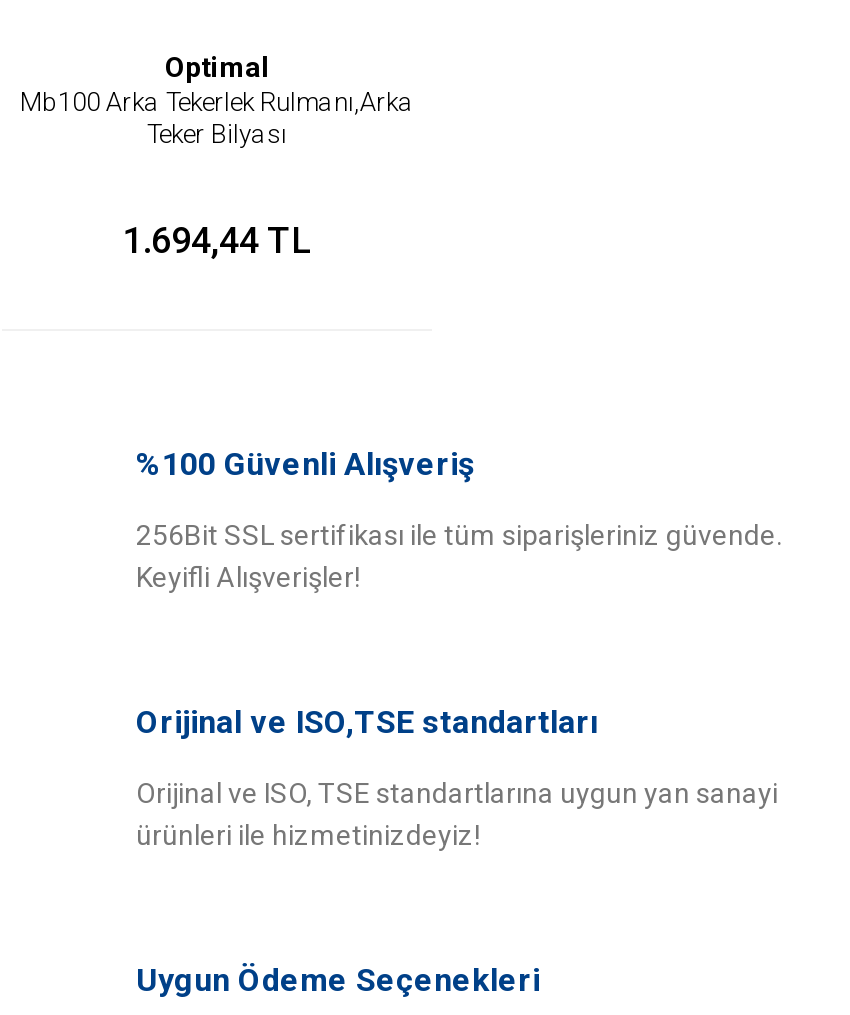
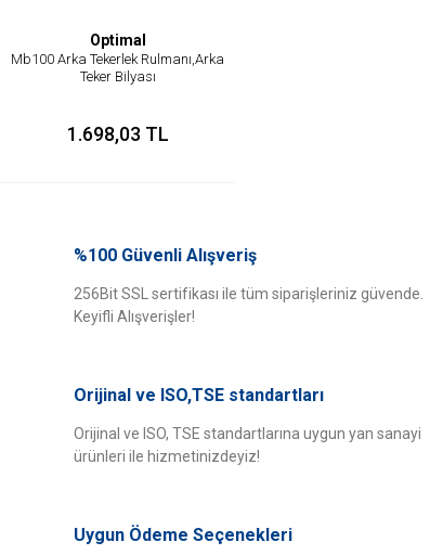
[123,219,311,261] 1.694,44 TL -> [67,122,168,145] 1.698,03 TL

